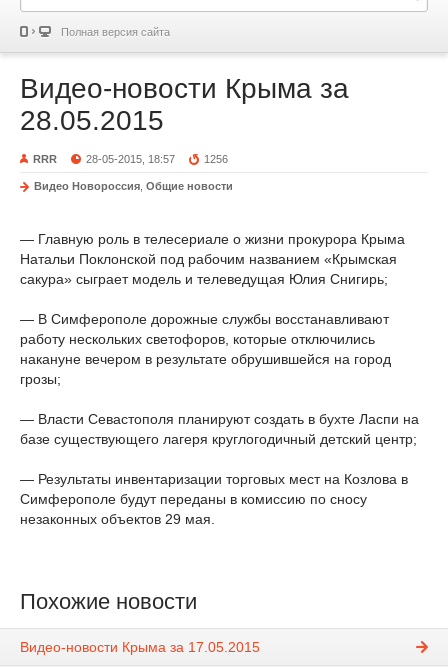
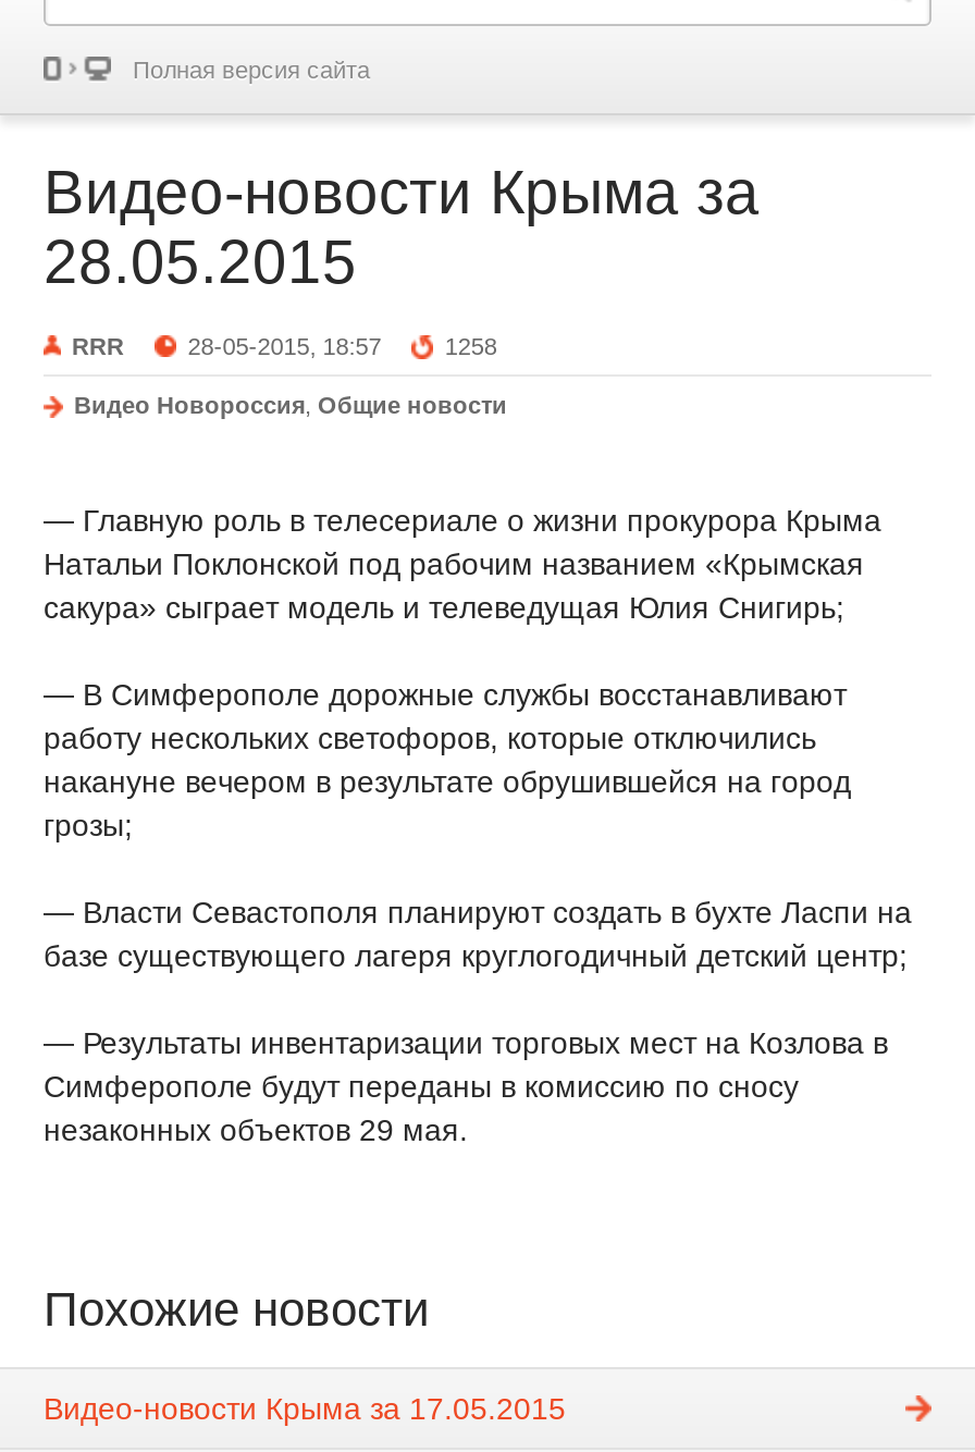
[204,153,228,165] 1256 -> [445,333,497,359] 1258

